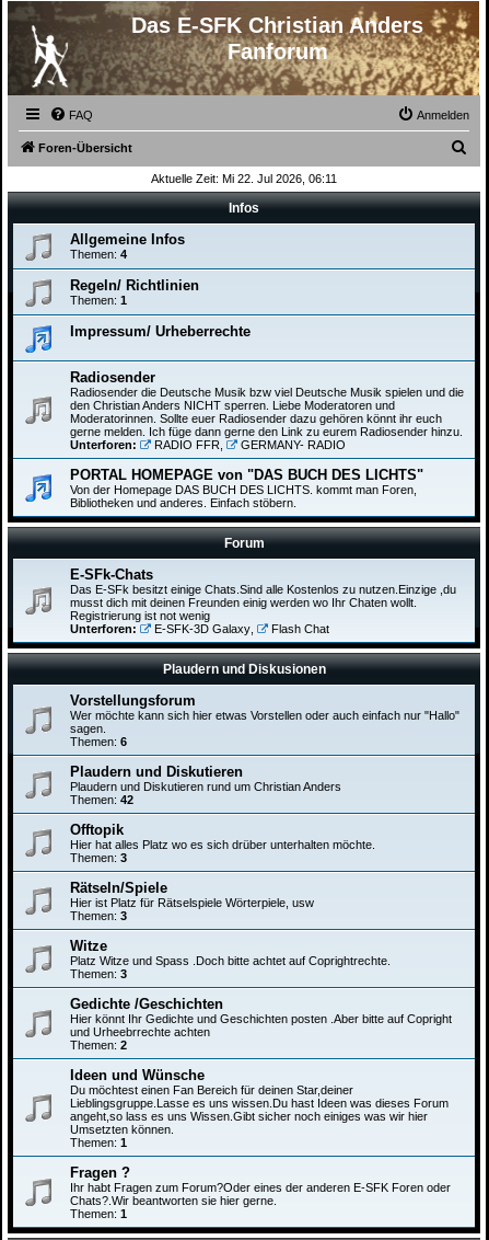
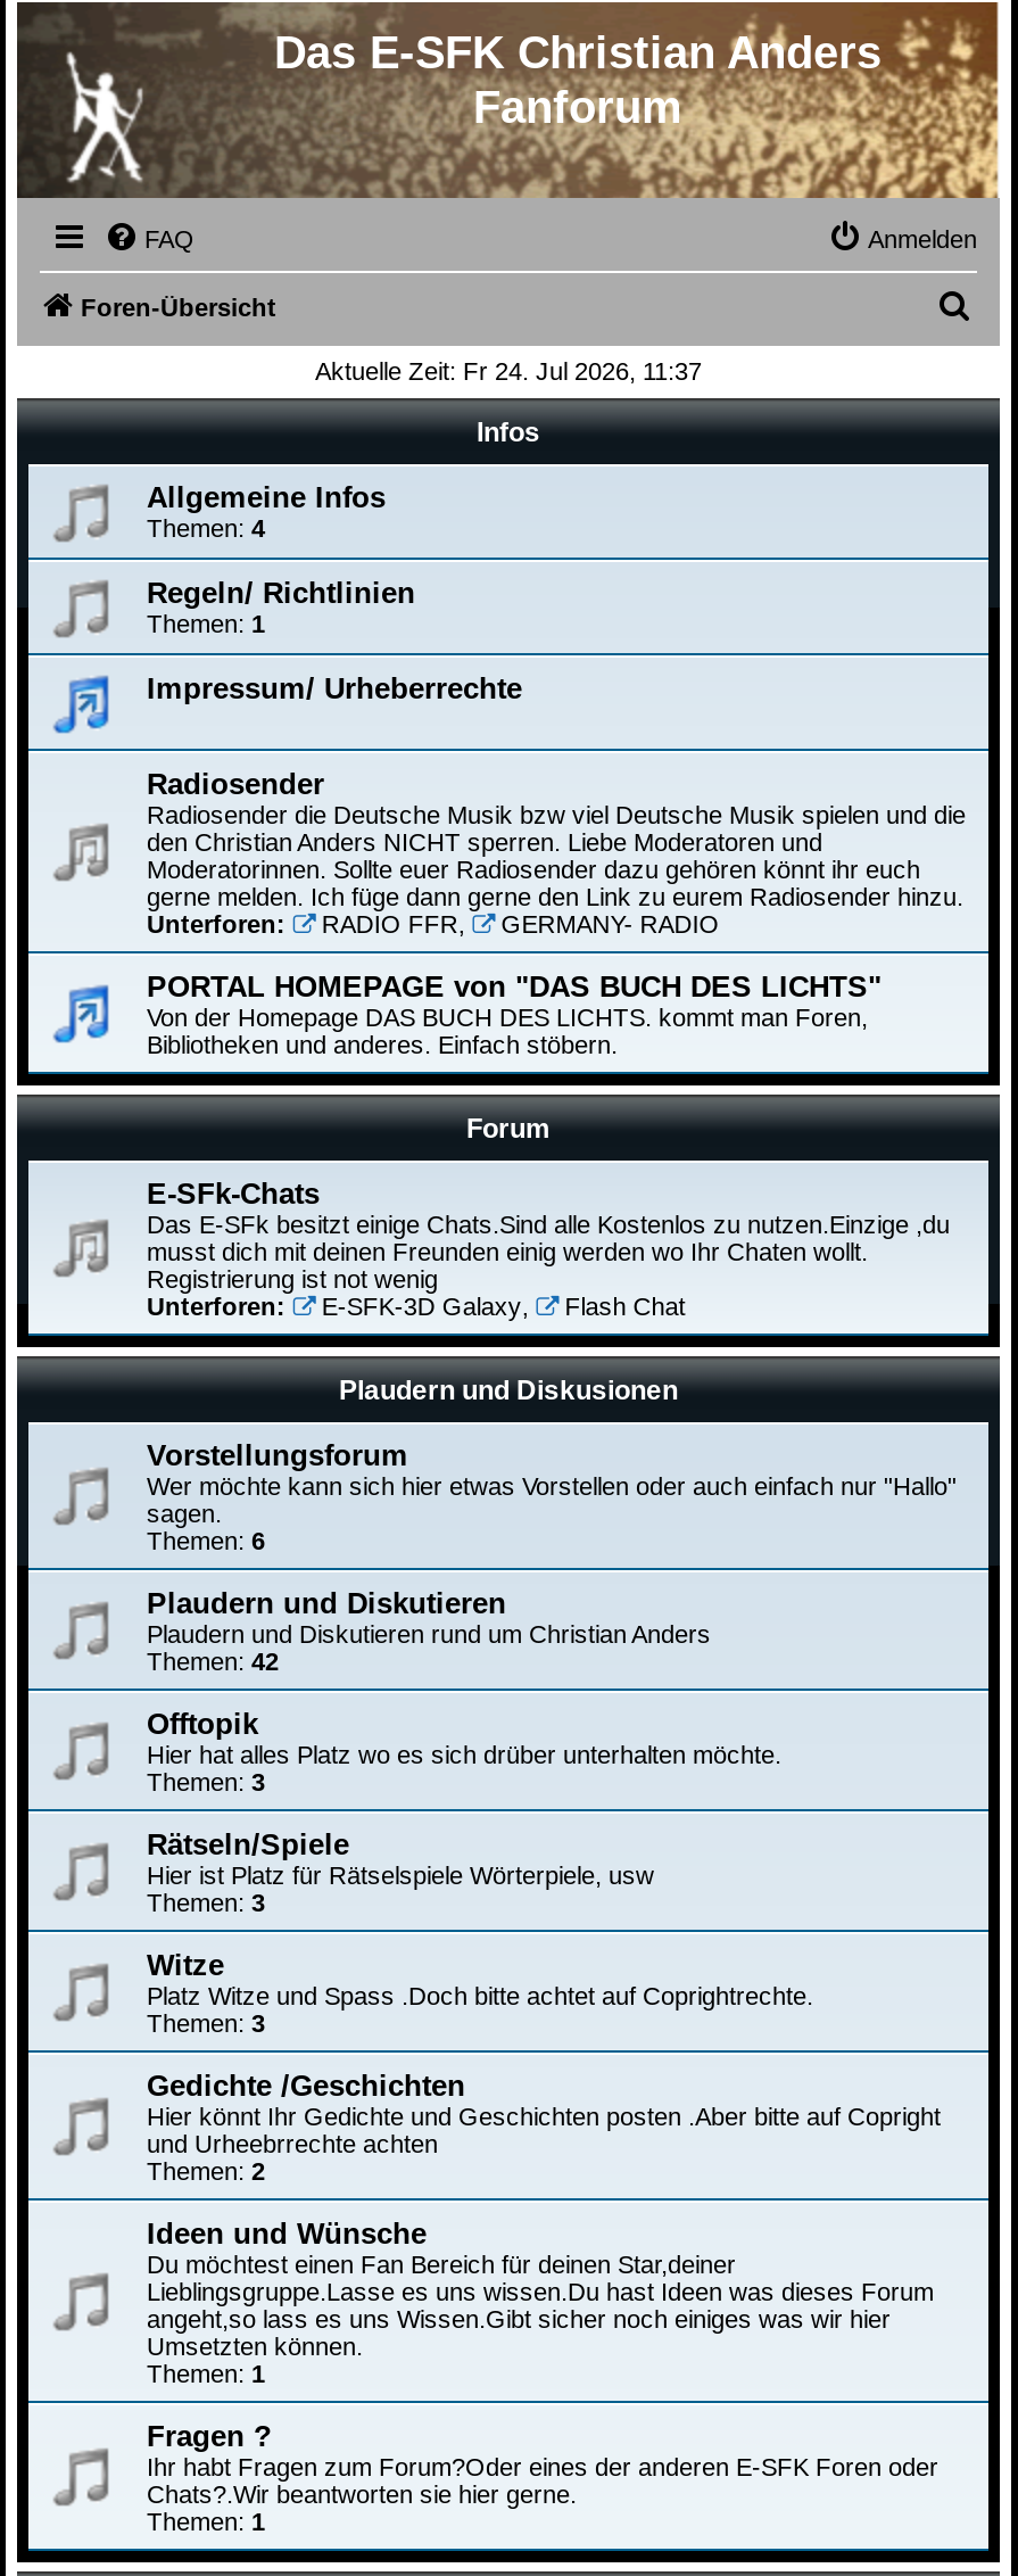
[151,172,337,185] Aktuelle Zeit: Mi 22. Jul 2026, 06:11 -> [315,357,702,385] Aktuelle Zeit: Fr 24. Jul 2026, 11:37

